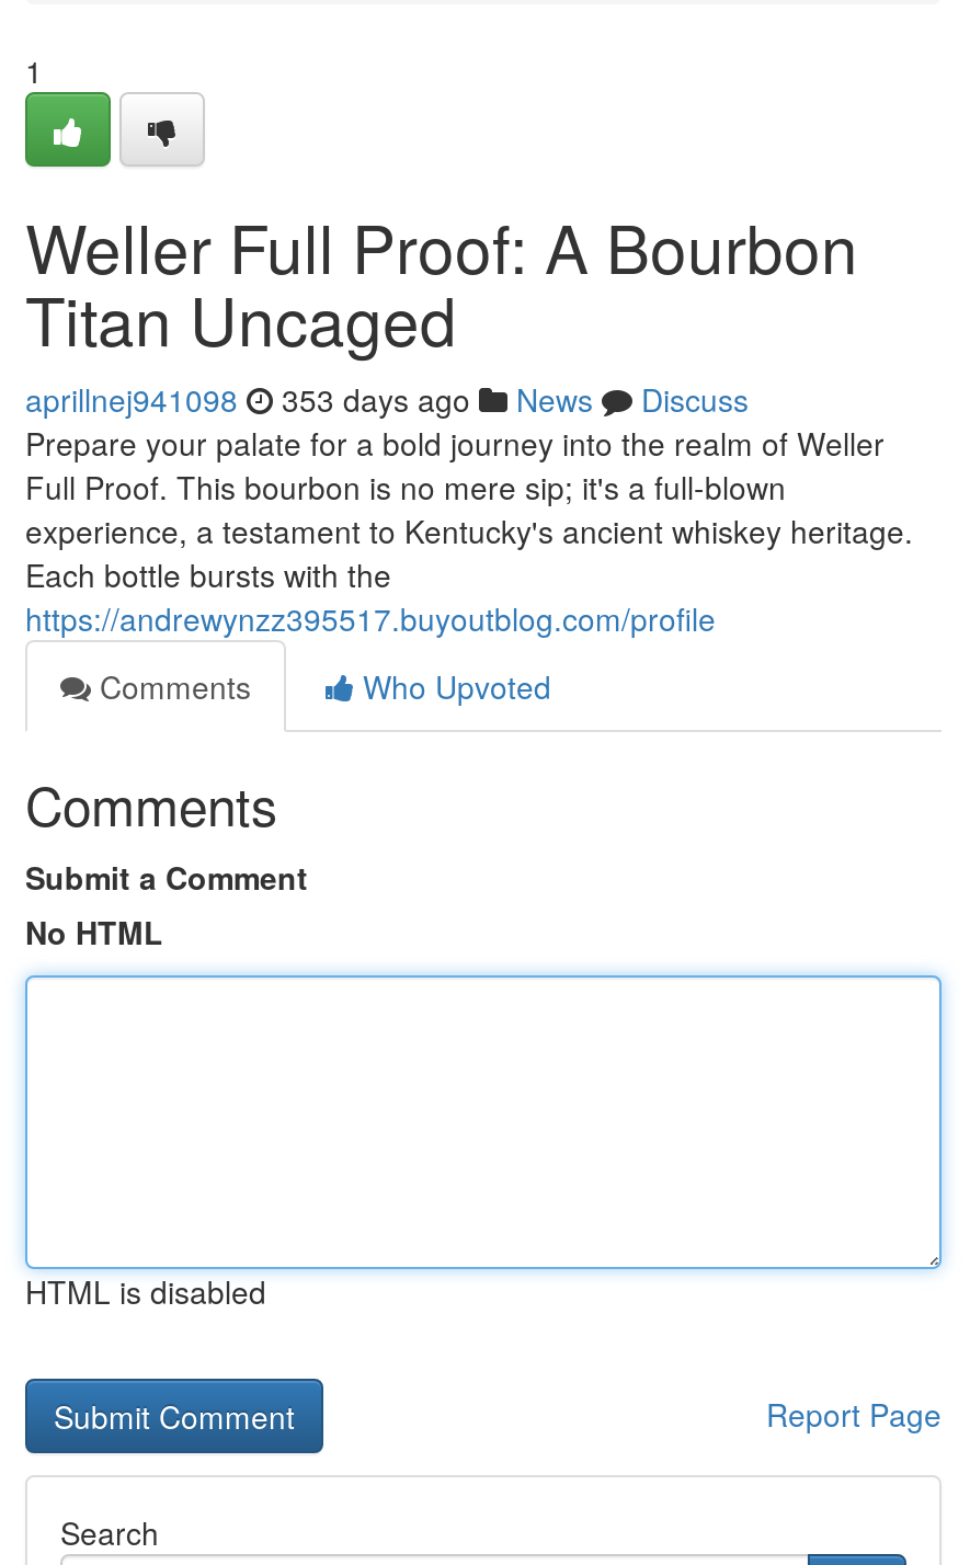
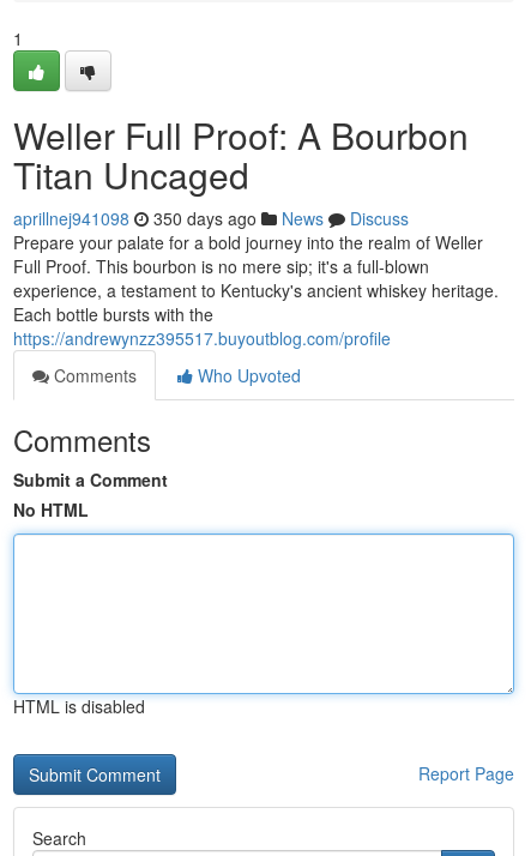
[25,377,749,421] aprillnej941098 353 days ago News Discuss -> [13,206,409,230] aprillnej941098 350 days ago News Discuss

